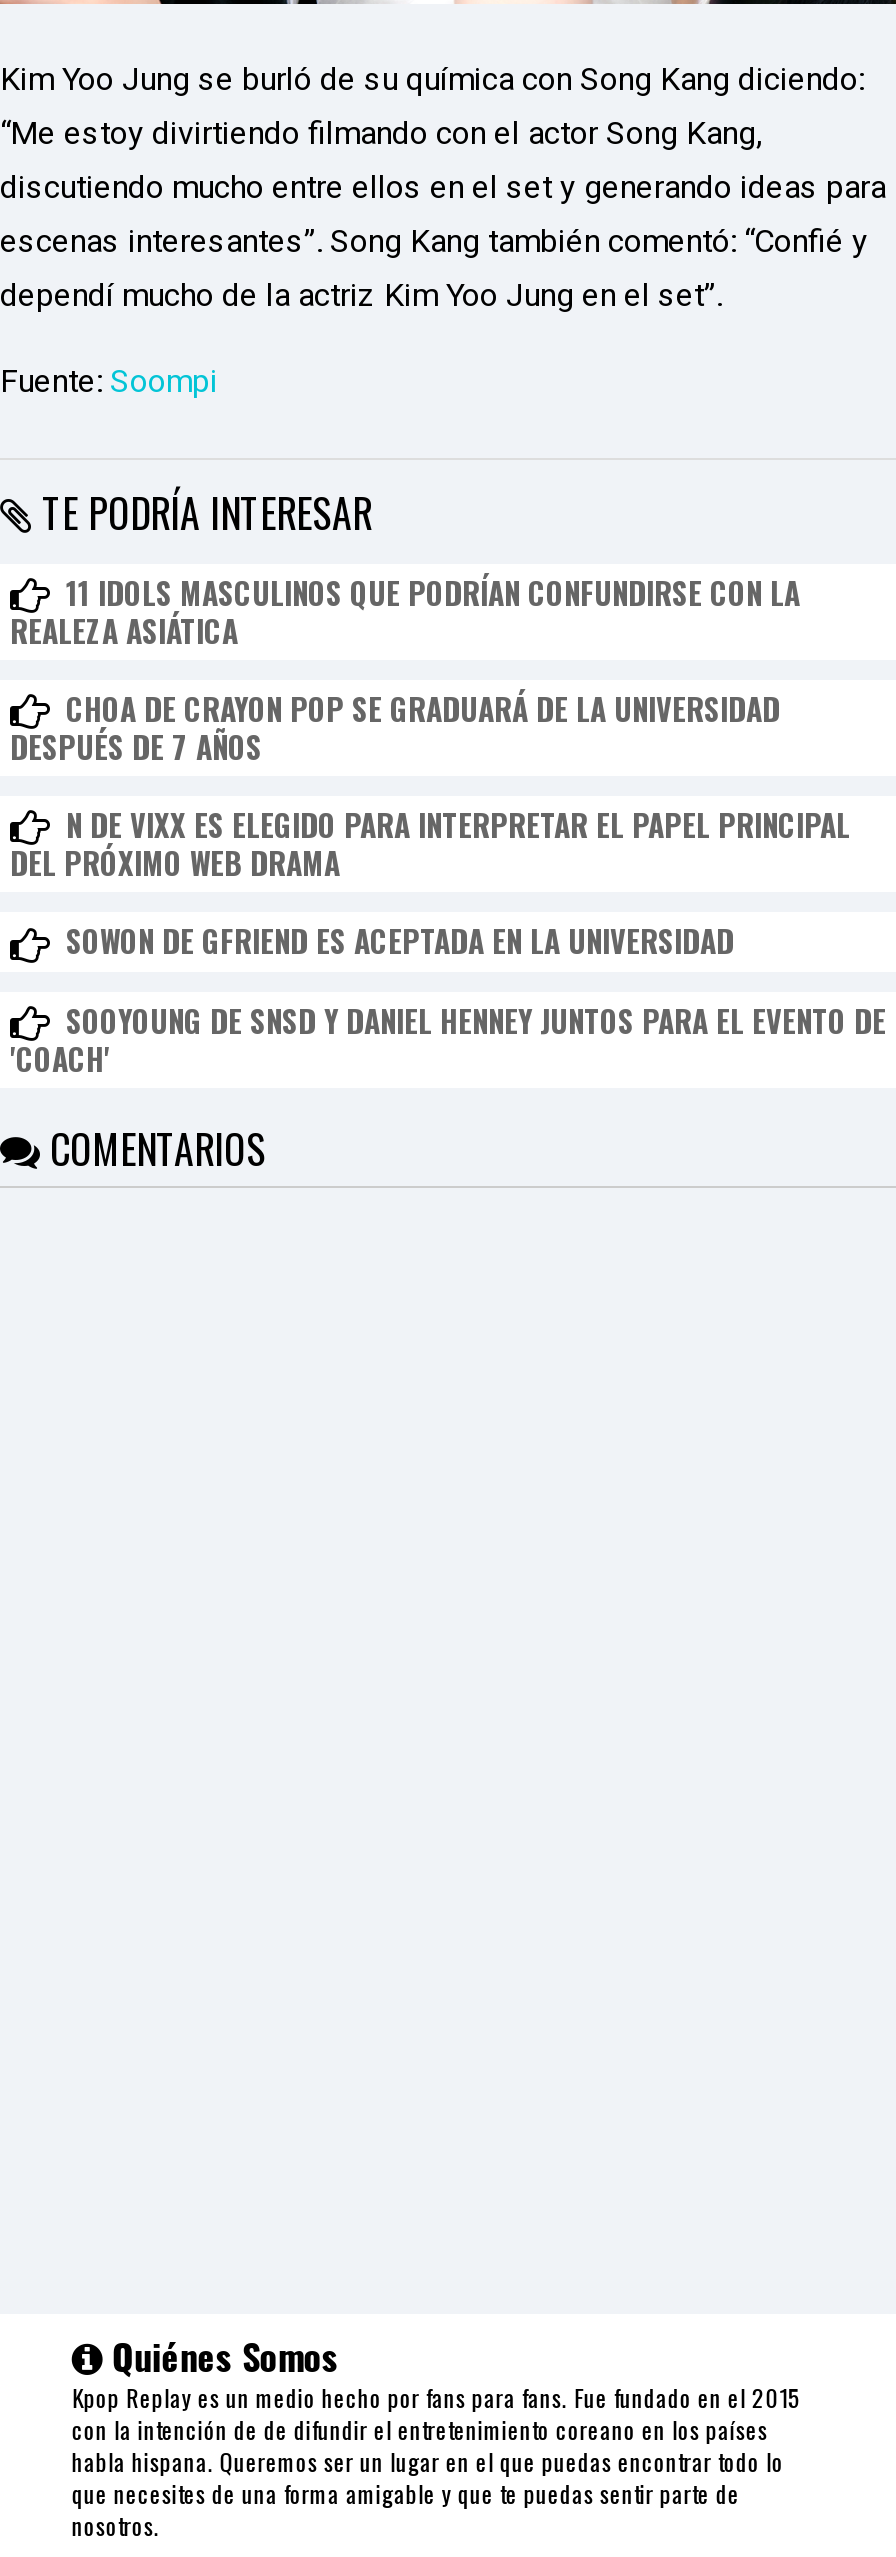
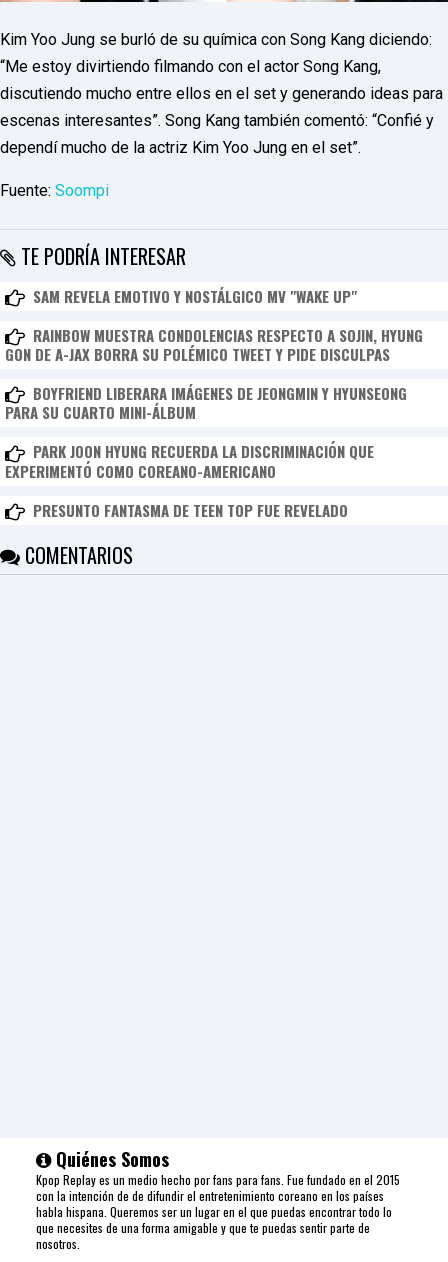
[10,569,800,652] 11 IDOLS MASCULINOS QUE PODRÍAN CONFUNDIRSE CON LA | REALEZA ASIÁTICA -> [33,285,357,307] SAM REVELA EMOTIVO Y NOSTÁLGICO MV "WAKE UP"
[10,686,780,768] CHOA DE CRAYON POP SE GRADUARÁ DE LA UNIVERSIDAD | DESPUÉS DE 7 AÑOS -> [5,324,423,365] RAINBOW MUESTRA CONDOLENCIAS RESPECTO A SOJIN, HYUNG | GON DE A-JAX BORRA SU POLÉMICO TWEET Y PIDE DISCULPAS
[10,802,850,885] N DE VIXX ES ELEGIDO PARA INTERPRETAR EL PAPEL PRINCIPAL | DEL PRÓXIMO WEB DRAMA -> [5,382,407,423] BOYFRIEND LIBERARA IMÁGENES DE JEONGMIN Y HYUNSEONG | PARA SU CUARTO MINI-ÁLBUM
[66,919,734,963] SOWON DE GFRIEND ES ACEPTADA EN LA UNIVERSIDAD -> [5,440,374,482] PARK JOON HYUNG RECUERDA LA DISCRIMINACIÓN QUE | EXPERIMENTÓ COMO COREANO-AMERICANO
[10,997,886,1080] SOOYOUNG DE SNSD Y DANIEL HENNEY JUNTOS PARA EL EVENTO DE | 'COACH' -> [33,499,348,521] PRESUNTO FANTASMA DE TEEN TOP FUE REVELADO

